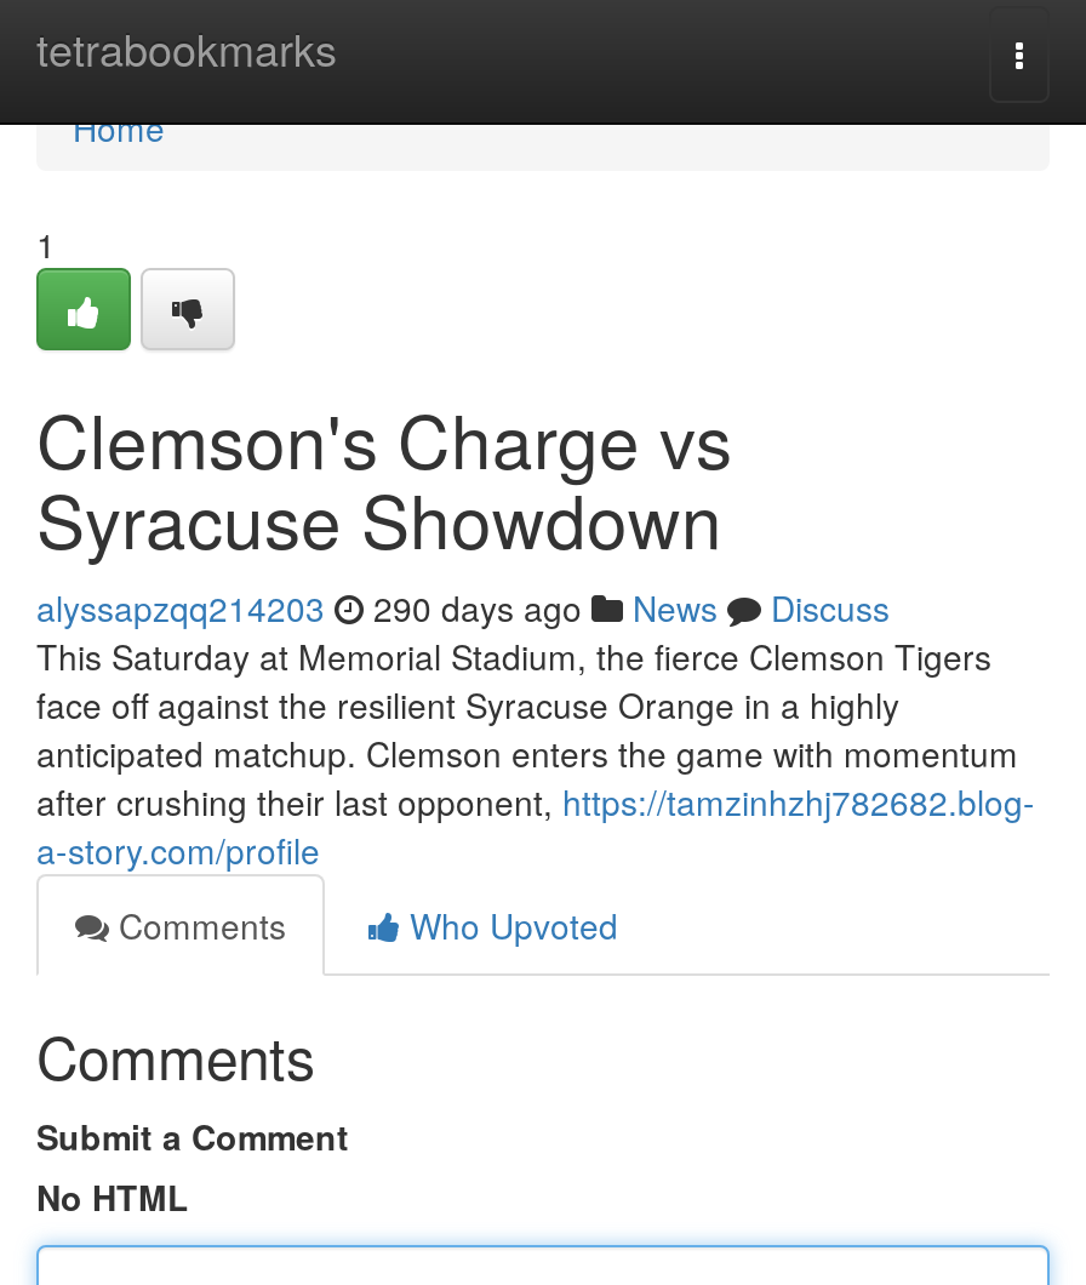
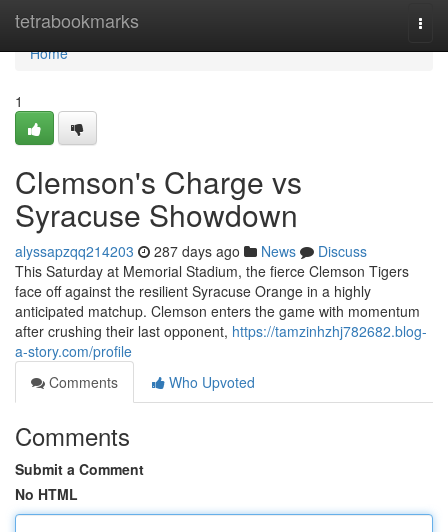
[36,583,890,632] alyssapzqq214203 290 days ago News Discuss -> [15,241,367,261] alyssapzqq214203 287 days ago News Discuss

